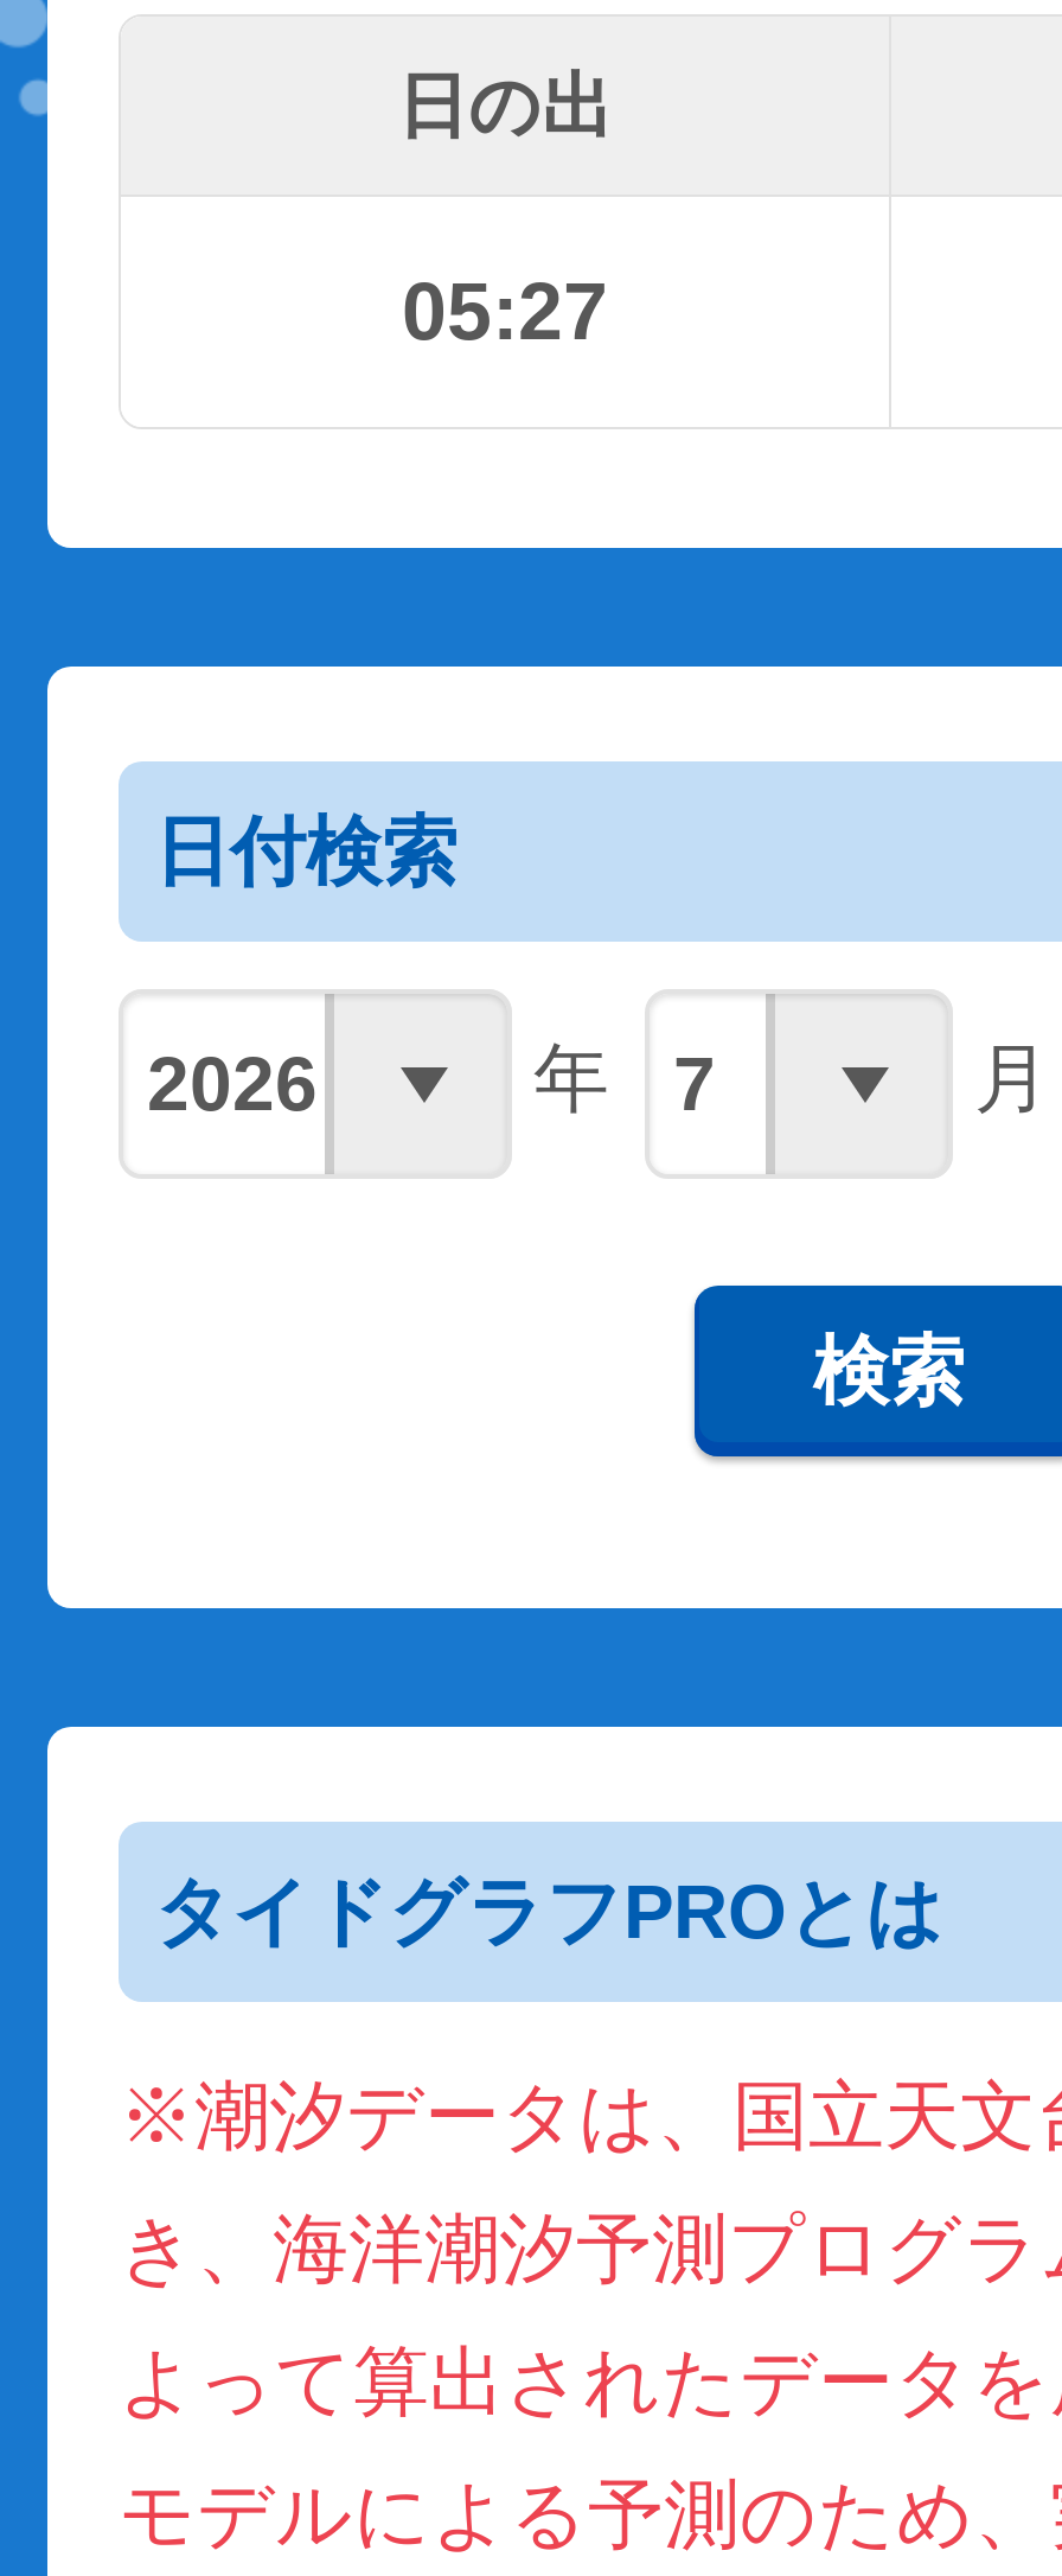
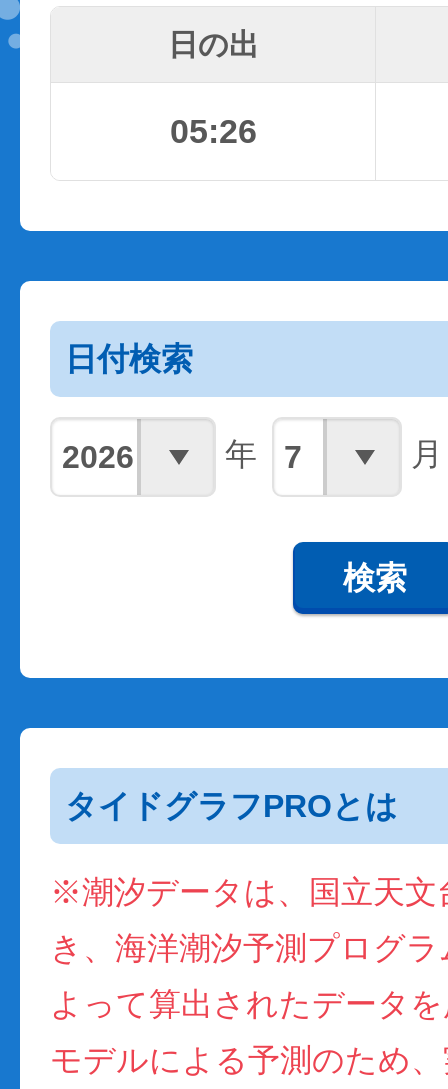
[402,266,608,356] 05:27 -> [169,112,256,150] 05:26

